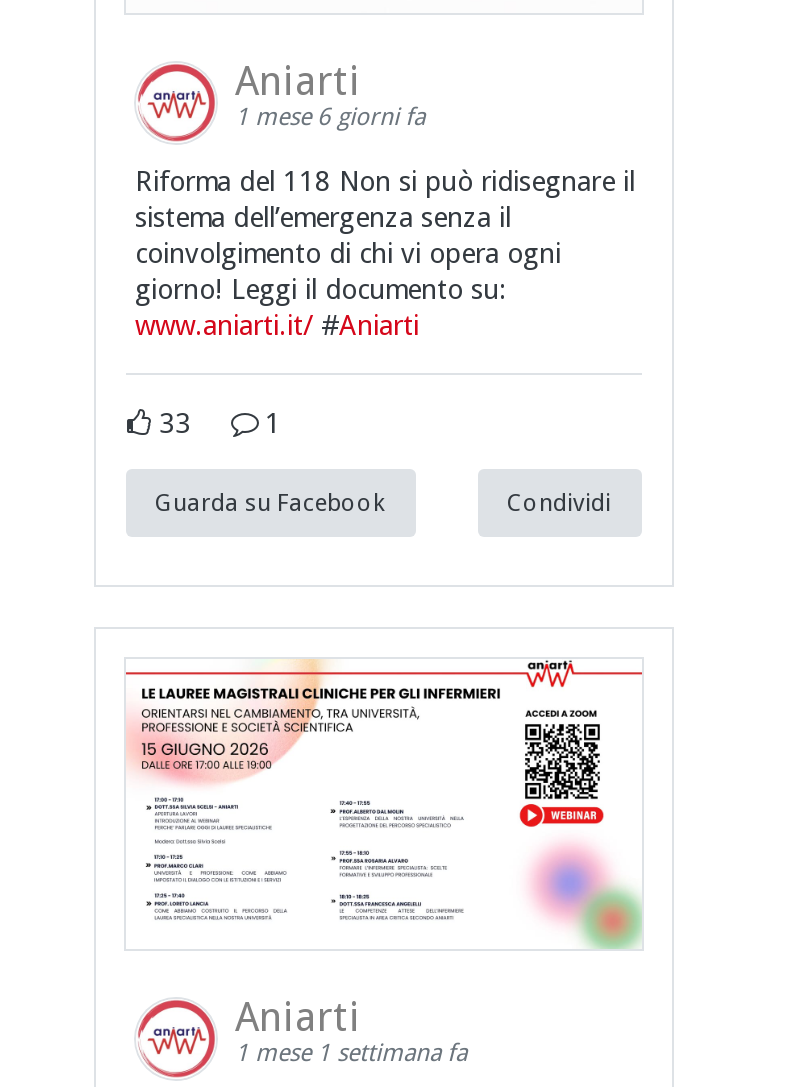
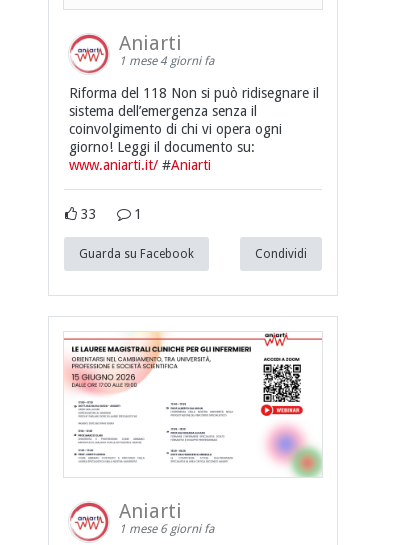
moved [235,103,425,131] -> [118,522,213,536]: 1 mese 6 giorni fa
none -> [118,54,213,68] 1 mese 4 giorni fa
[235,1039,467,1067] 1 mese 1 settimana fa -> none

